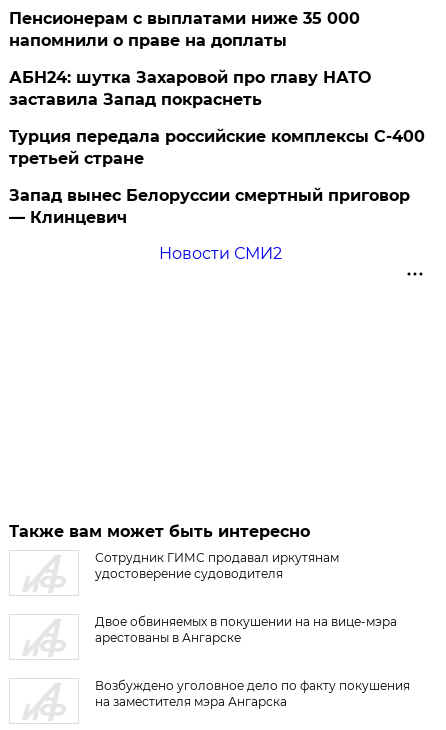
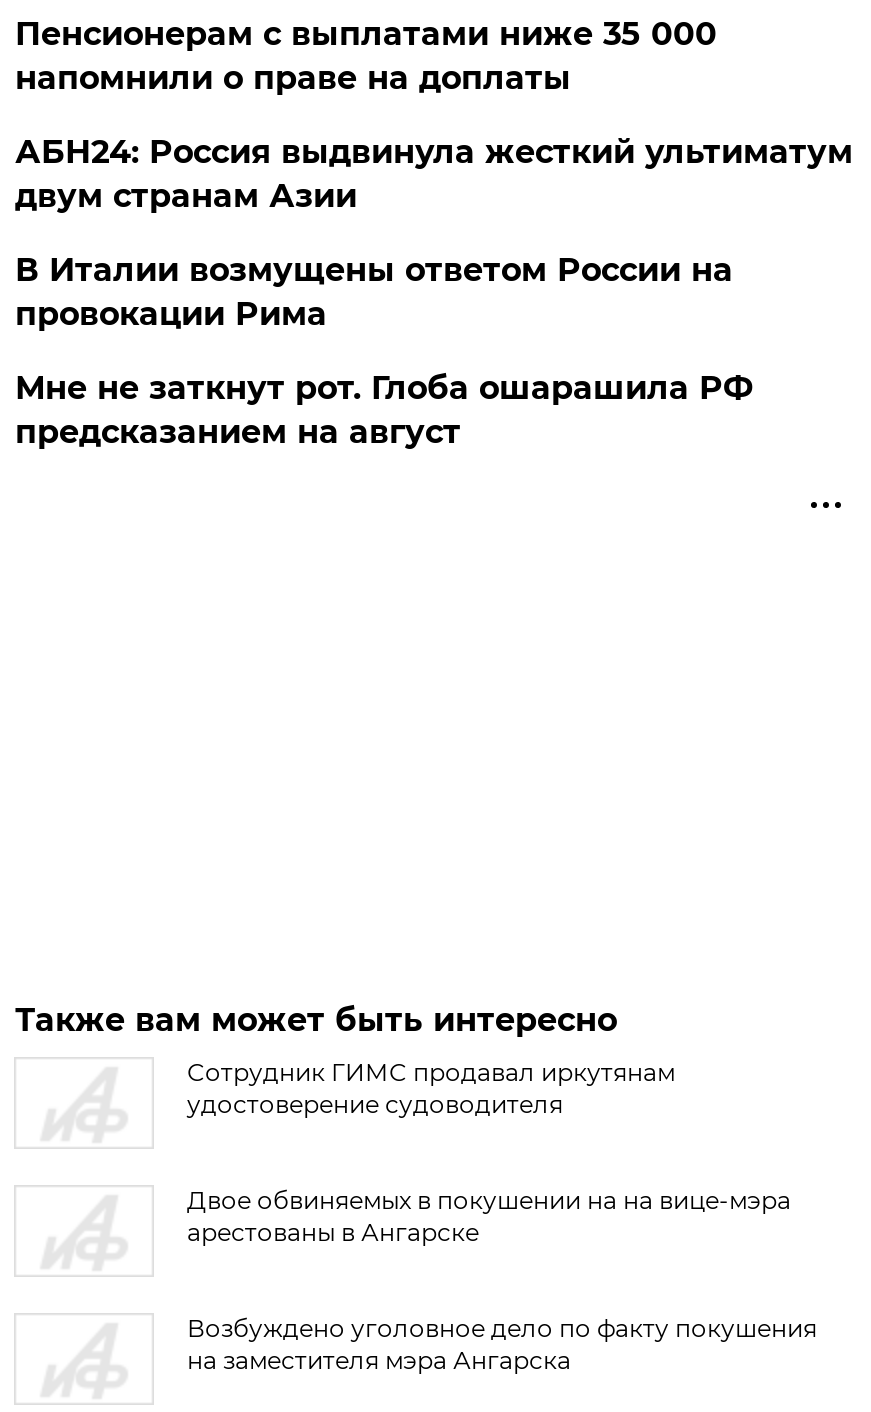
[9,68,425,263] АБН24: шутка Захаровой про главу НАТО | заставила Запад покраснеть | Турция передала российские комплексы С-400 | третьей стране | Запад вынес Белоруссии смертный приговор | — Клинцевич | Новости СМИ2 -> [15,133,853,451] АБН24: Россия выдвинула жесткий ультиматум | двум странам Азии | В Италии возмущены ответом России на | провокации Рима | Мне не заткнут рот. Глоба ошарашила РФ | предсказанием на август

